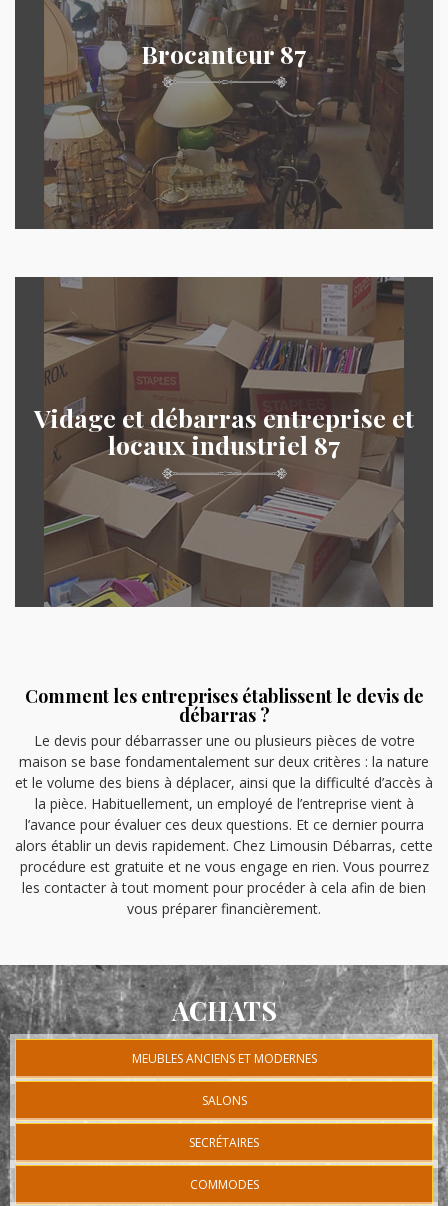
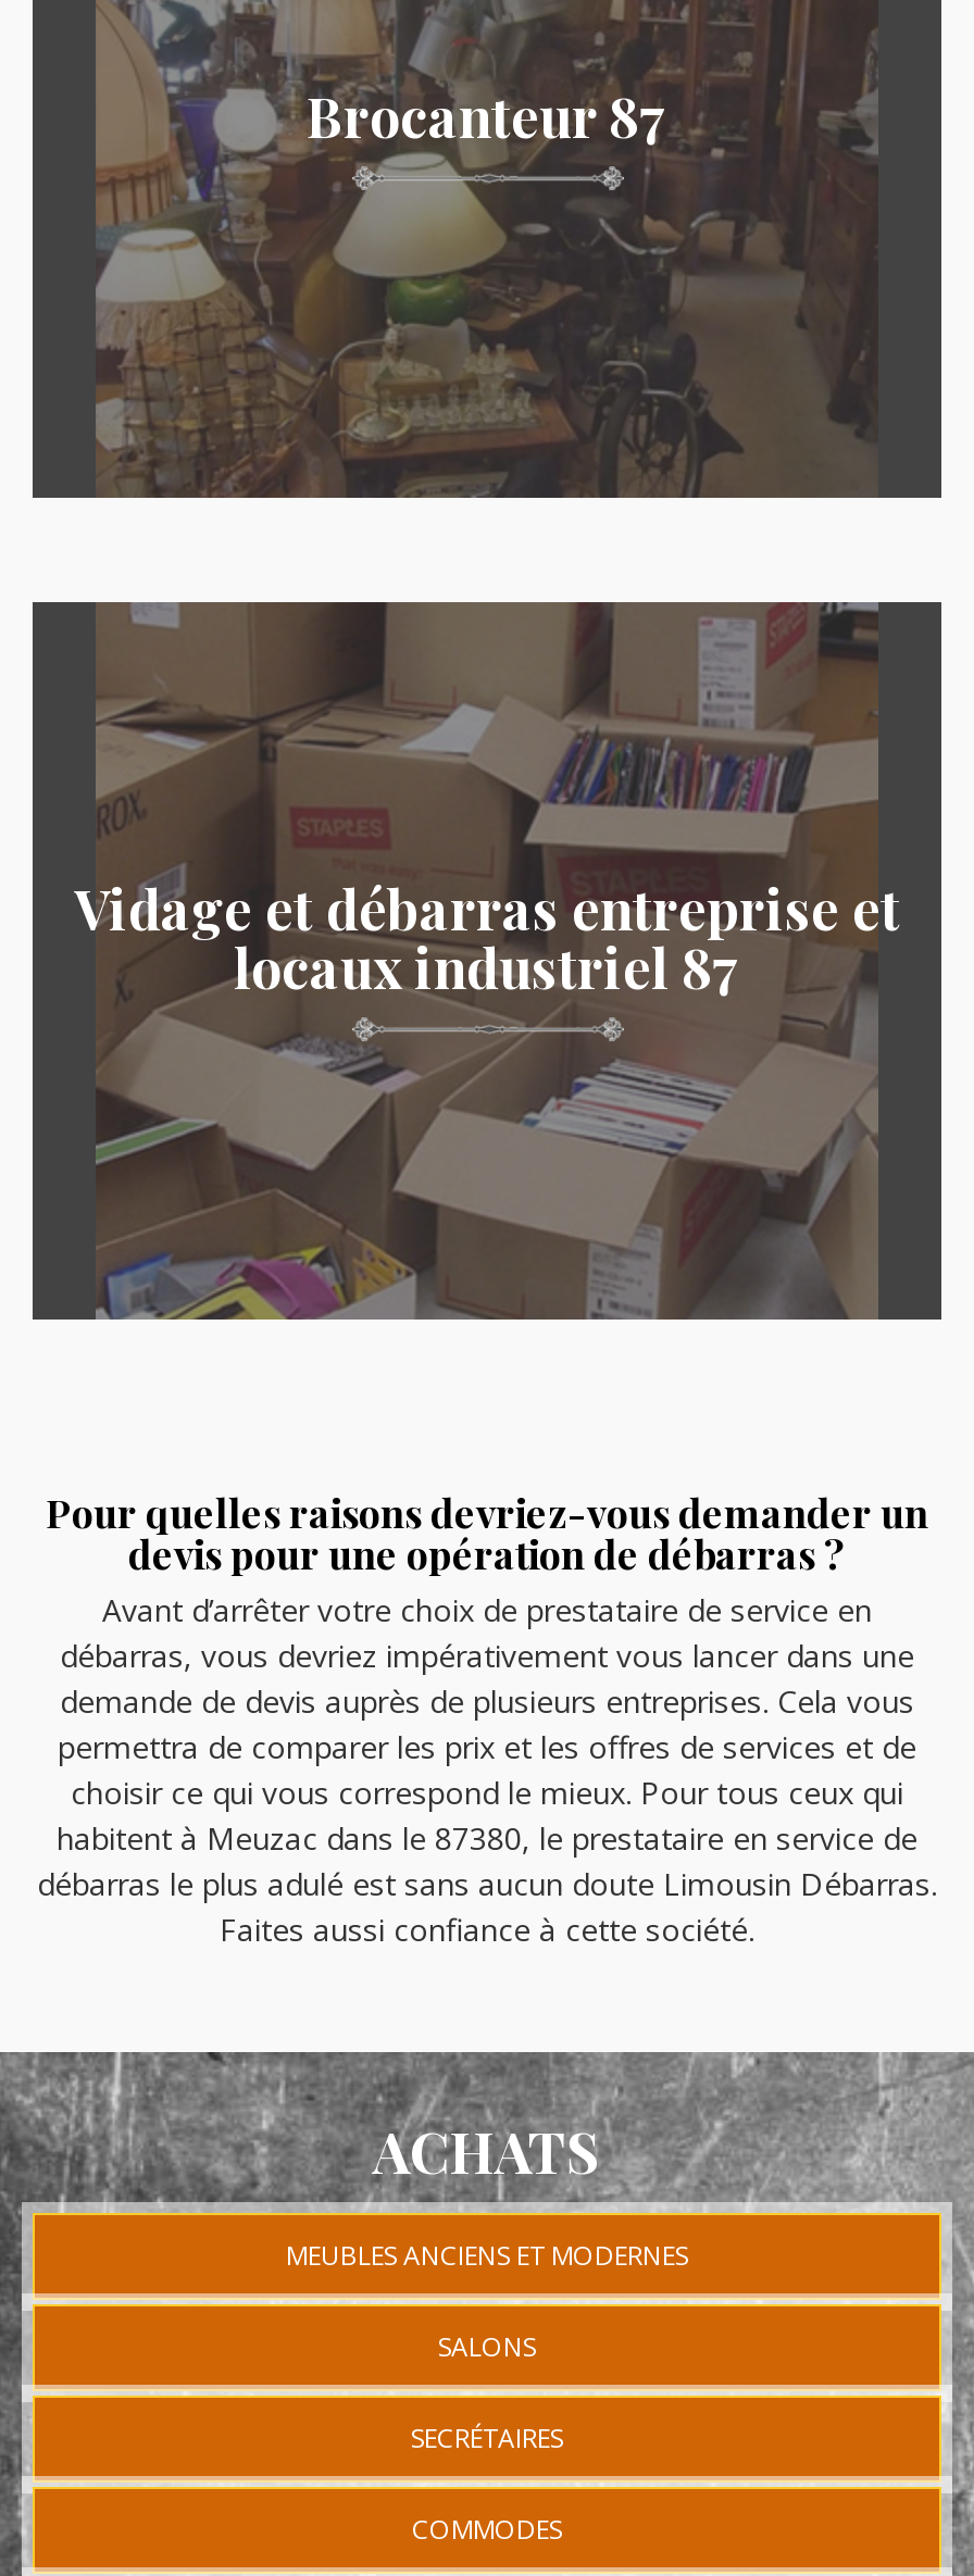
[15,684,433,918] Comment les entreprises établissent le devis de | débarras ? | Le devis pour débarrasser une ou plusieurs pièces de votre | maison se base fondamentalement sur deux critères : la nature | et le volume des biens à déplacer, ainsi que la difficulté d’accès à | la pièce. Habituellement, un employé de l’entreprise vient à | l’avance pour évaluer ces deux questions. Et ce dernier pourra | alors établir un devis rapidement. Chez Limousin Débarras, cette | procédure est gratuite et ne vous engage en rien. Vous pourrez | les contacter à tout moment pour procéder à cela afin de bien | vous préparer financièrement. -> [37,1487,937,1950] Pour quelles raisons devriez-vous demander un | devis pour une opération de débarras ? | Avant d’arrêter votre choix de prestataire de service en | débarras, vous devriez impérativement vous lancer dans une | demande de devis auprès de plusieurs entreprises. Cela vous | permettra de comparer les prix et les offres de services et de | choisir ce qui vous correspond le mieux. Pour tous ceux qui | habitent à Meuzac dans le 87380, le prestataire en service de | débarras le plus adulé est sans aucun doute Limousin Débarras. | Faites aussi confiance à cette société.

